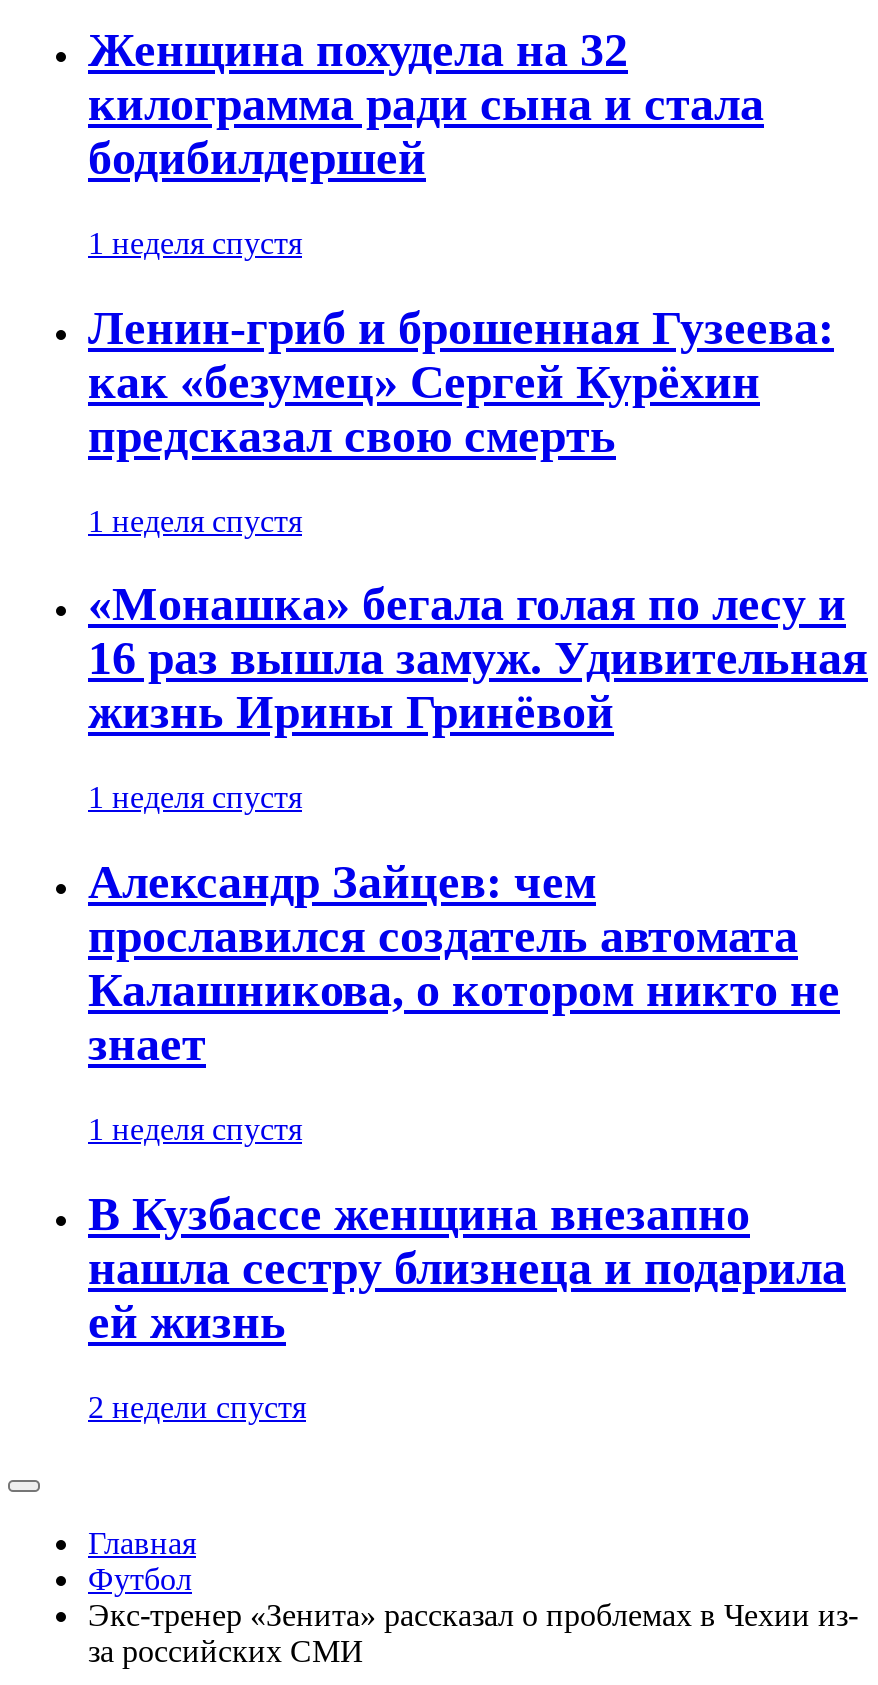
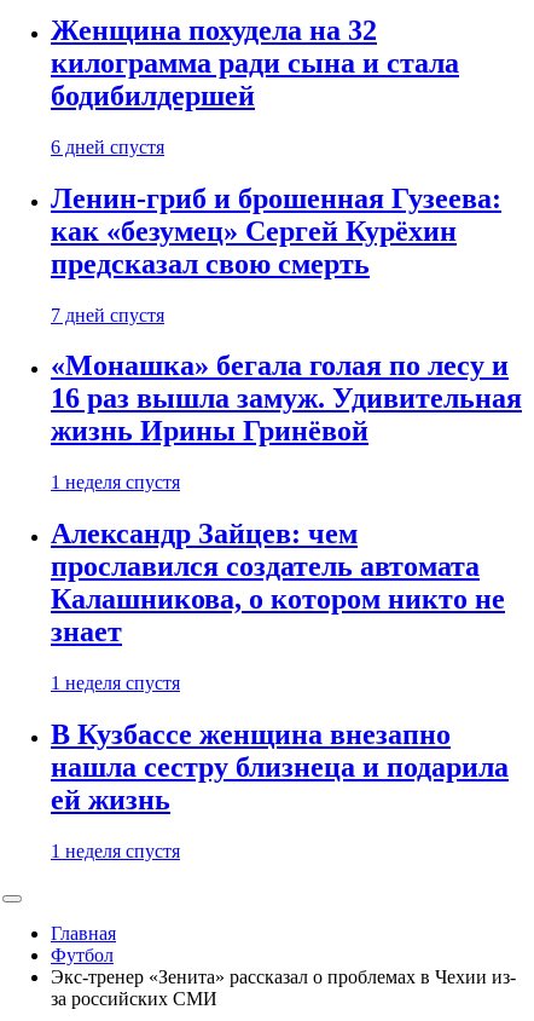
[88,226,302,260] 1 неделя спустя -> [51,136,164,157] 6 дней спустя
[88,503,302,537] 1 неделя спустя -> [51,304,164,325] 7 дней спустя
[88,1390,306,1424] 2 недели спустя -> [51,841,180,861] 1 неделя спустя

